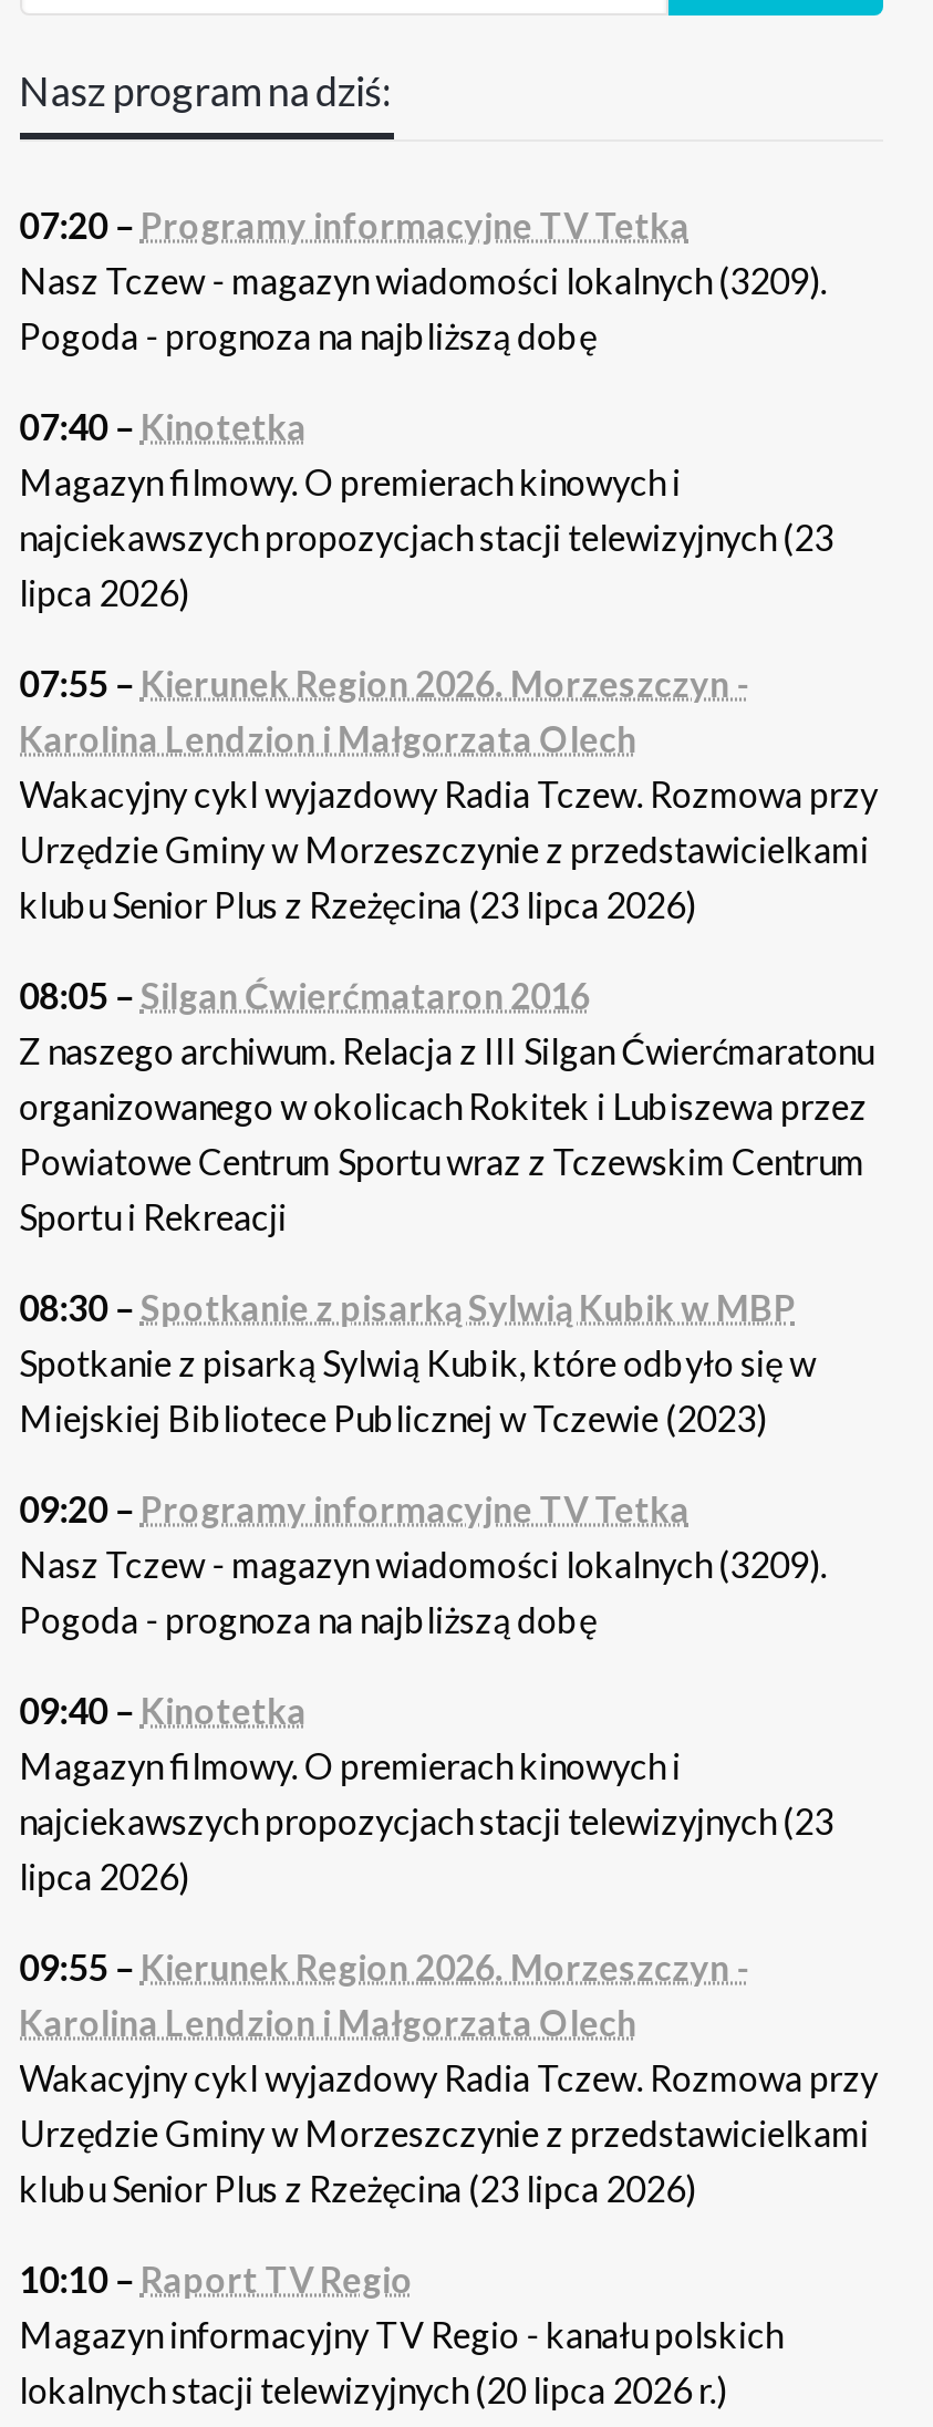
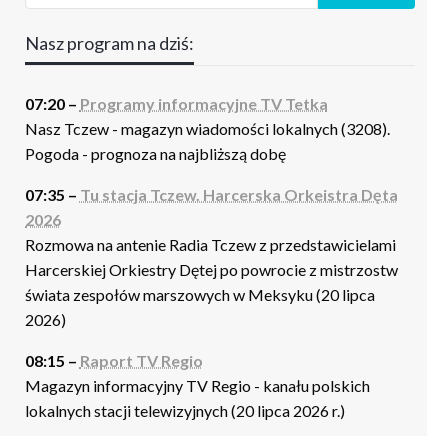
[19,259,827,301] Nasz Tczew - magazyn wiadomości lokalnych (3209). -> [25,119,390,138] Nasz Tczew - magazyn wiadomości lokalnych (3208).
[19,405,878,2300] 07:40 – Kinotetka | Magazyn filmowy. O premierach kinowych i | najciekawszych propozycjach stacji telewizyjnych (23 | lipca 2026) | 07:55 – Kierunek Region 2026. Morzeszczyn - | Karolina Lendzion i Małgorzata Olech | Wakacyjny cykl wyjazdowy Radia Tczew. Rozmowa przy | Urzędzie Gminy w Morzeszczynie z przedstawicielkami | klubu Senior Plus z Rzeżęcina (23 lipca 2026) | 08:05 – Silgan Ćwierćmataron 2016 | Z naszego archiwum. Relacja z III Silgan Ćwierćmaratonu | organizowanego w okolicach Rokitek i Lubiszewa przez | Powiatowe Centrum Sportu wraz z Tczewskim Centrum | Sportu i Rekreacji | 08:30 – Spotkanie z pisarką Sylwią Kubik w MBP | Spotkanie z pisarką Sylwią Kubik, które odbyło się w | Miejskiej Bibliotece Publicznej w Tczewie (2023) | 09:20 – Programy informacyjne TV Tetka | Nasz Tczew - magazyn wiadomości lokalnych (3209). | Pogoda - prognoza na najbliższą dobę | 09:40 – Kinotetka | Magazyn filmowy. O premierach kinowych i | najciekawszych propozycjach stacji telewizyjnych (23 | lipca 2026) | 09:55 – Kierunek Region 2026. Morzeszczyn - | Karolina Lendzion i Małgorzata Olech | Wakacyjny cykl wyjazdowy Radia Tczew. Rozmowa przy | Urzędzie Gminy w Morzeszczynie z przedstawicielkami | klubu Senior Plus z Rzeżęcina (23 lipca 2026) | 10:10 – Raport TV Regio -> [25,185,398,370] 07:35 – Tu stacja Tczew. Harcerska Orkeistra Dęta | 2026 | Rozmowa na antenie Radia Tczew z przedstawicielami | Harcerskiej Orkiestry Dętej po powrocie z mistrzostw | świata zespołów marszowych w Meksyku (20 lipca | 2026) | 08:15 – Raport TV Regio

